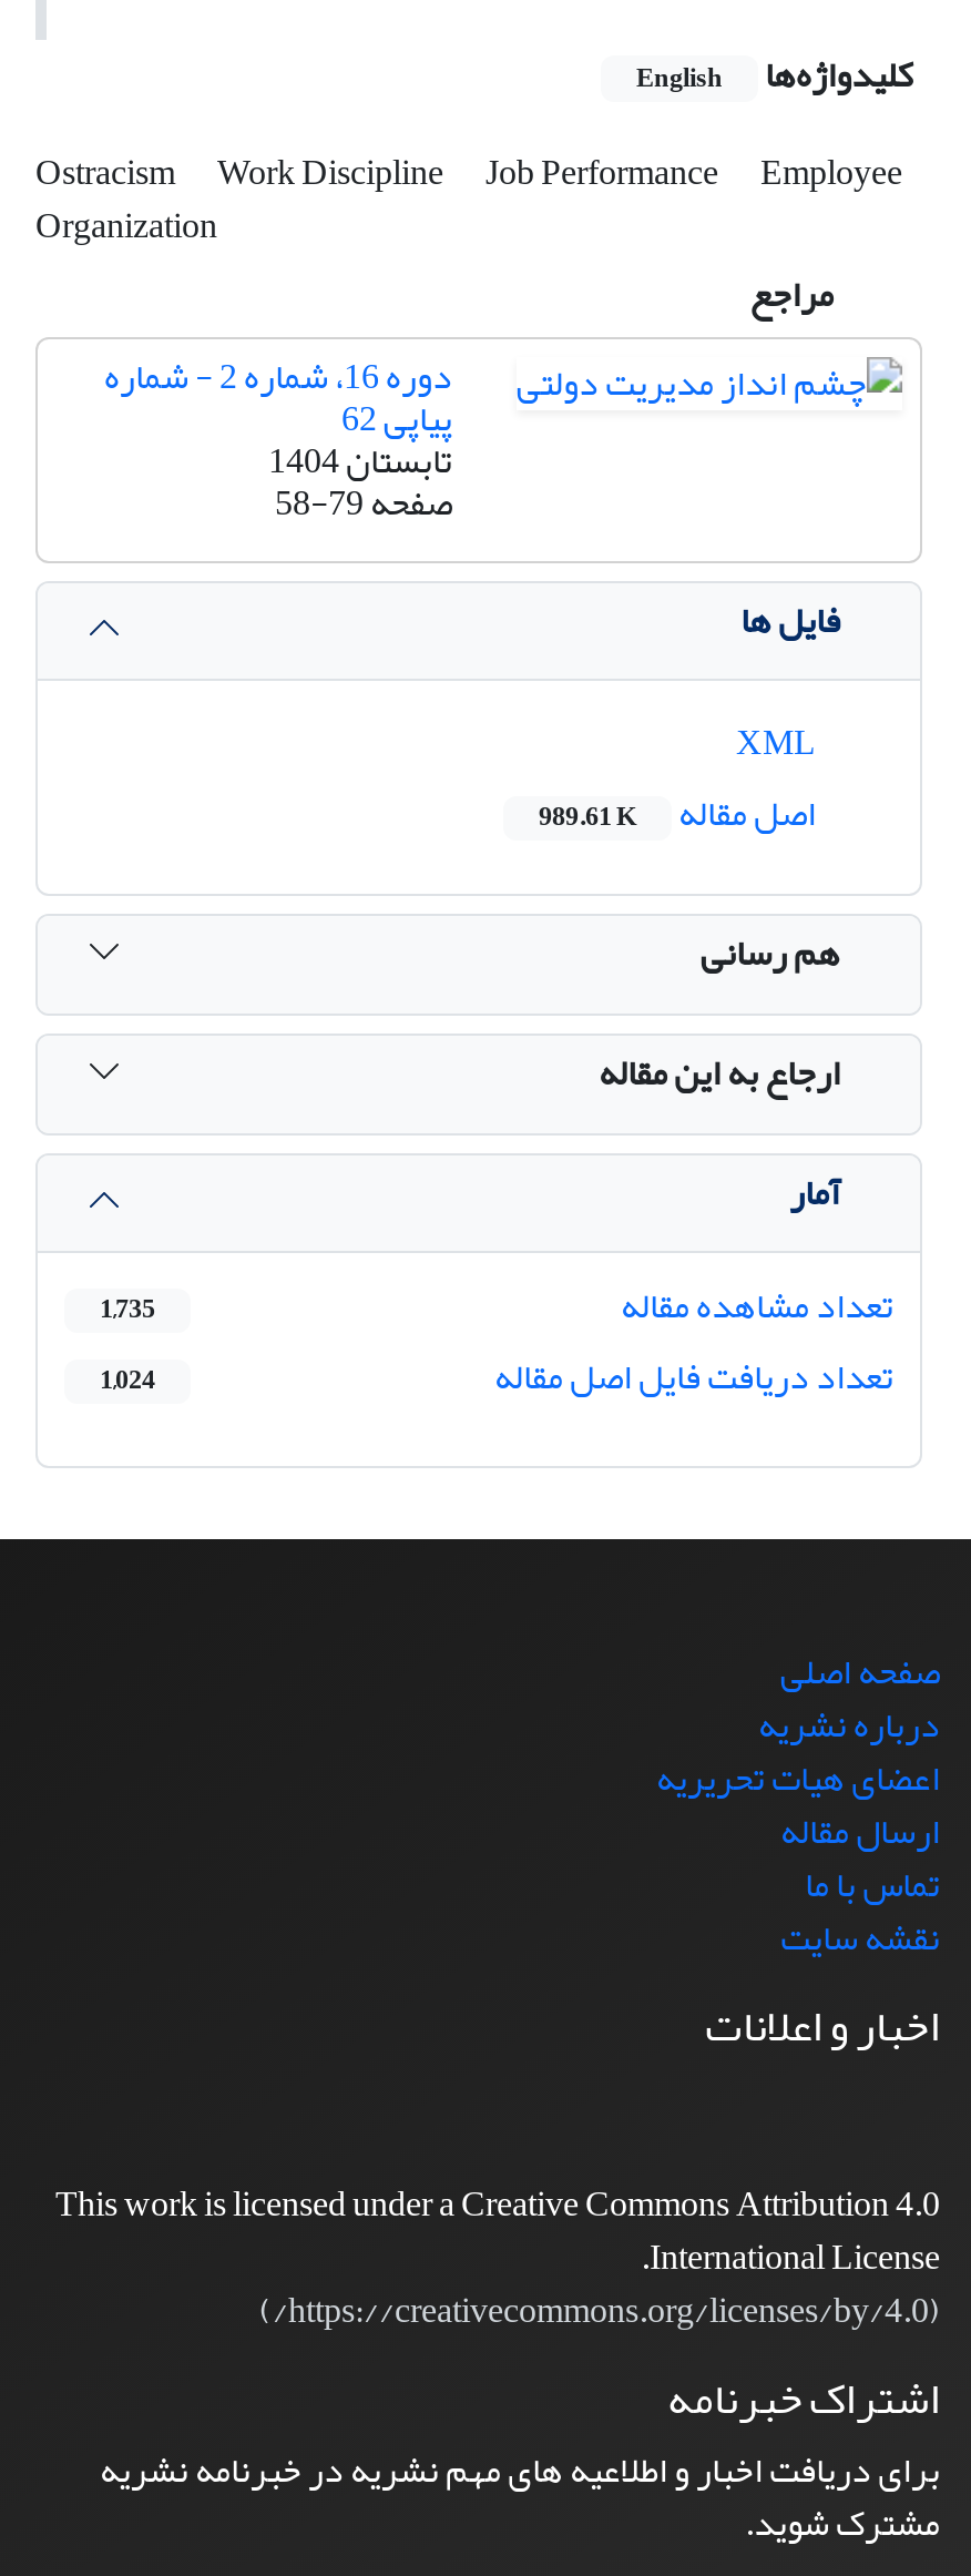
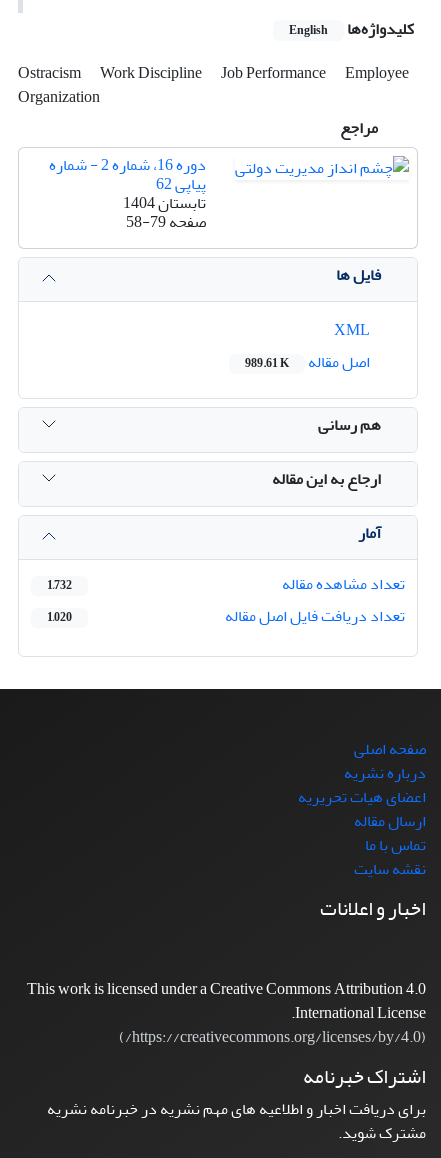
[100,1284,155,1335] 1,735 -> [47,574,72,597] 1,732
[100,1355,155,1406] 1,024 -> [47,606,72,629] 1,020

